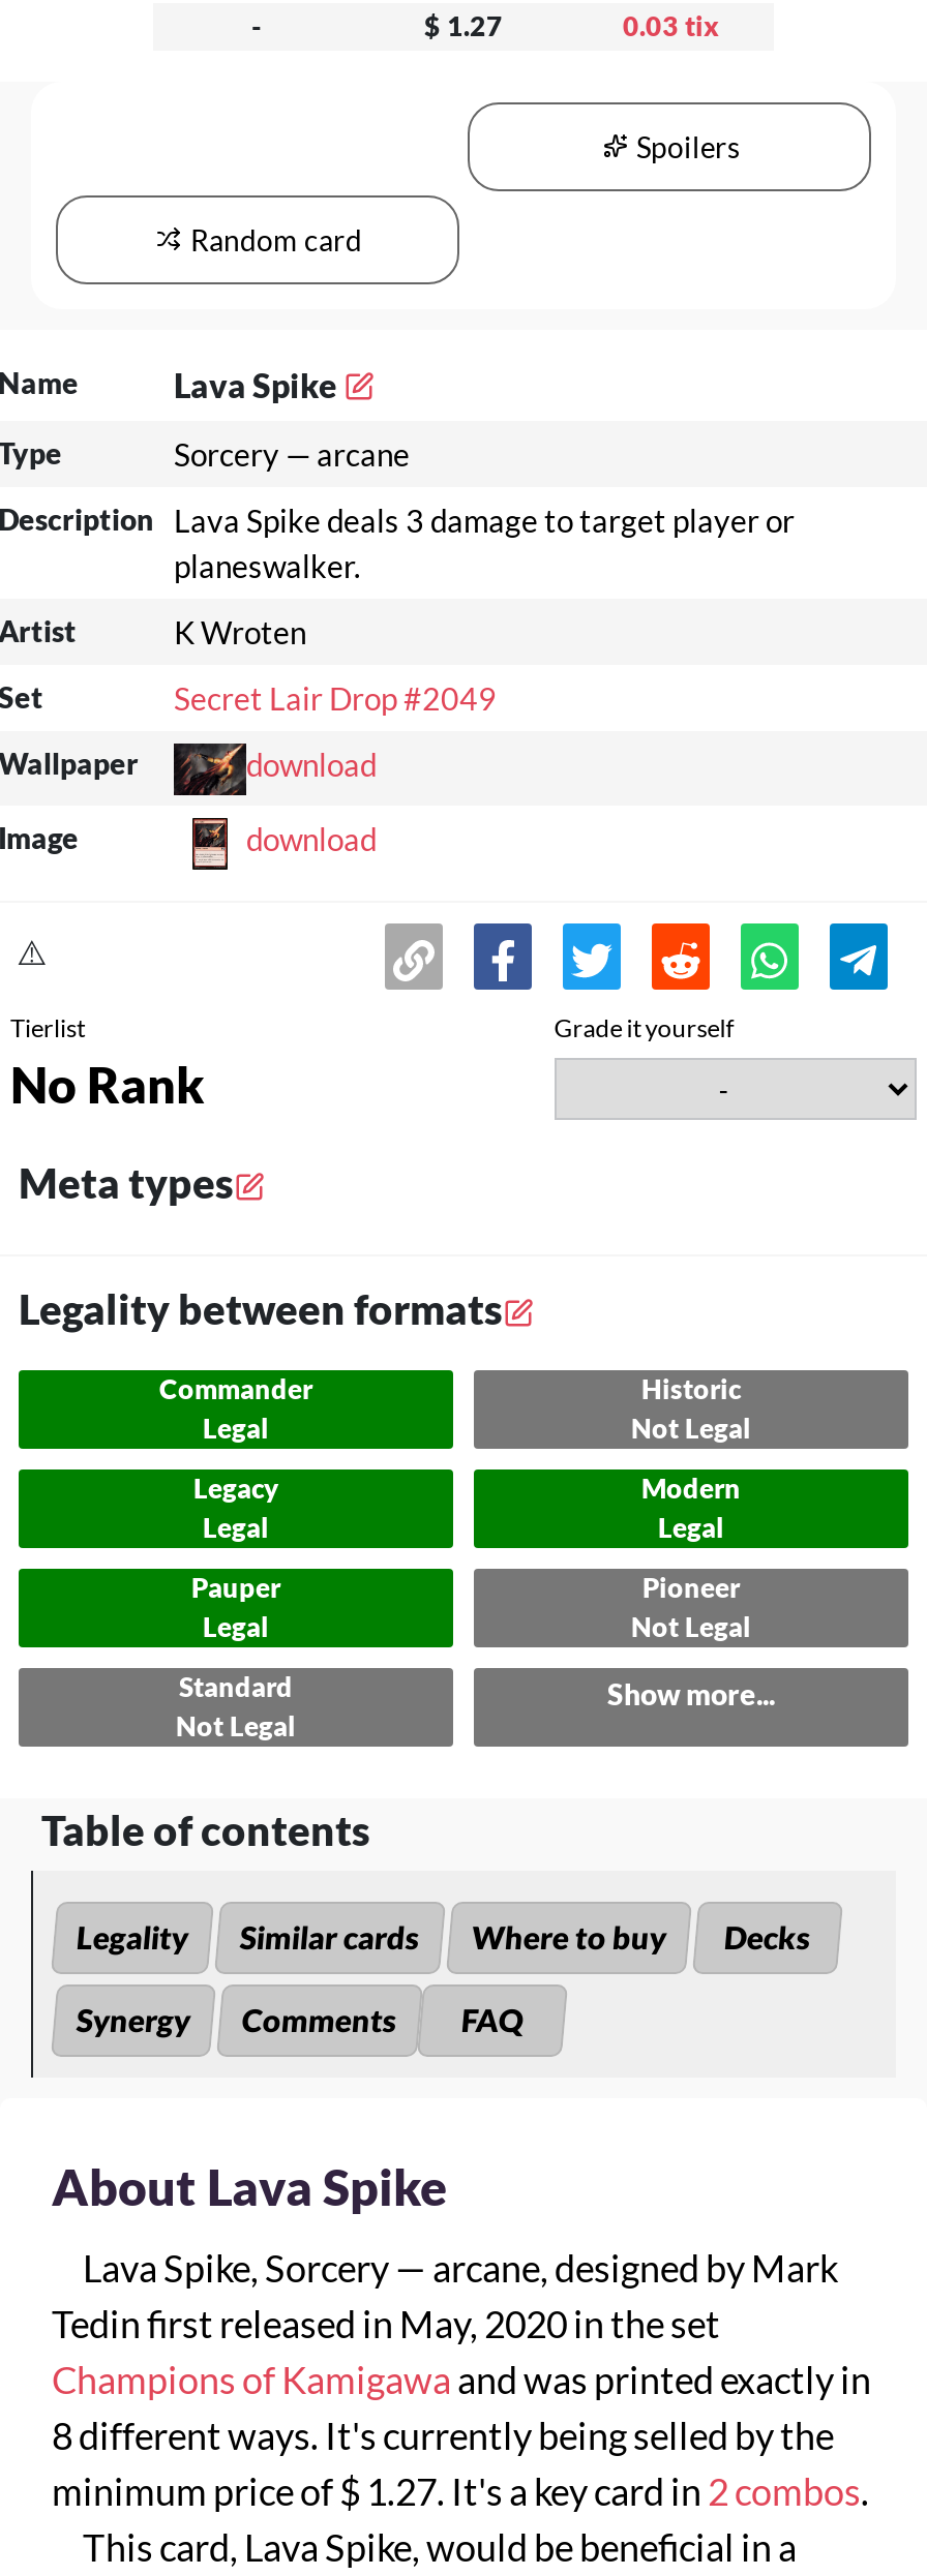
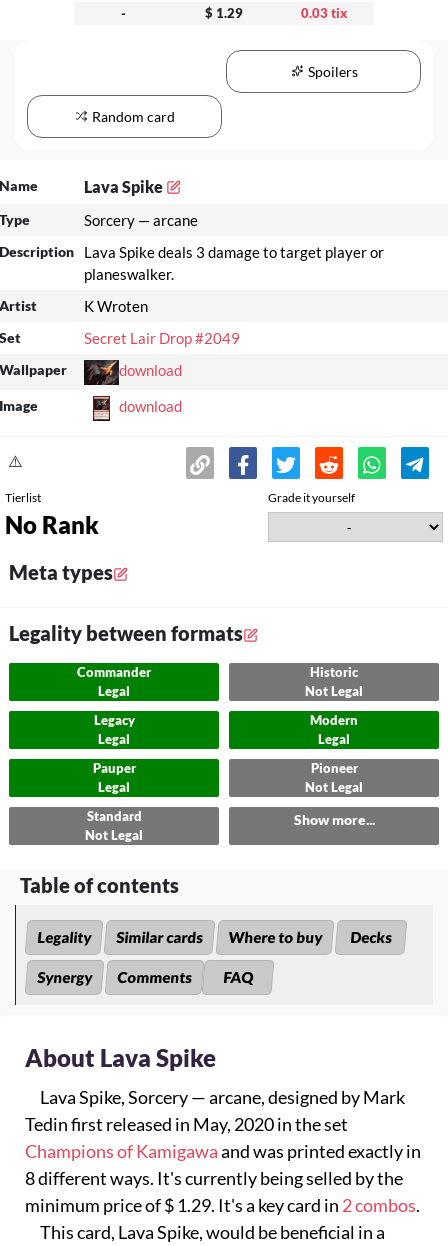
[424,9,503,42] $ 1.27 -> [205,5,243,21] $ 1.29
[52,2468,869,2514] minimum price of $ 1.27. It's a key card in 2 combos. -> [25,1194,420,1216] minimum price of $ 1.29. It's a key card in 2 combos.

